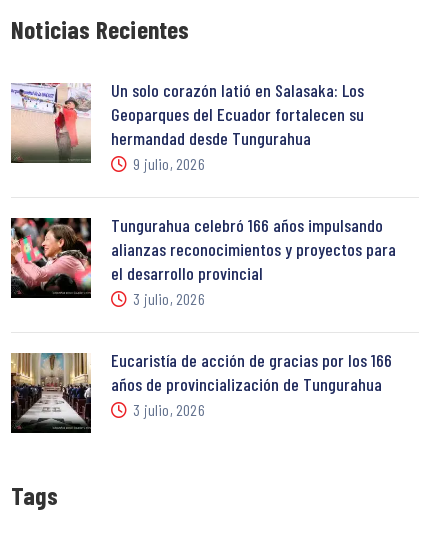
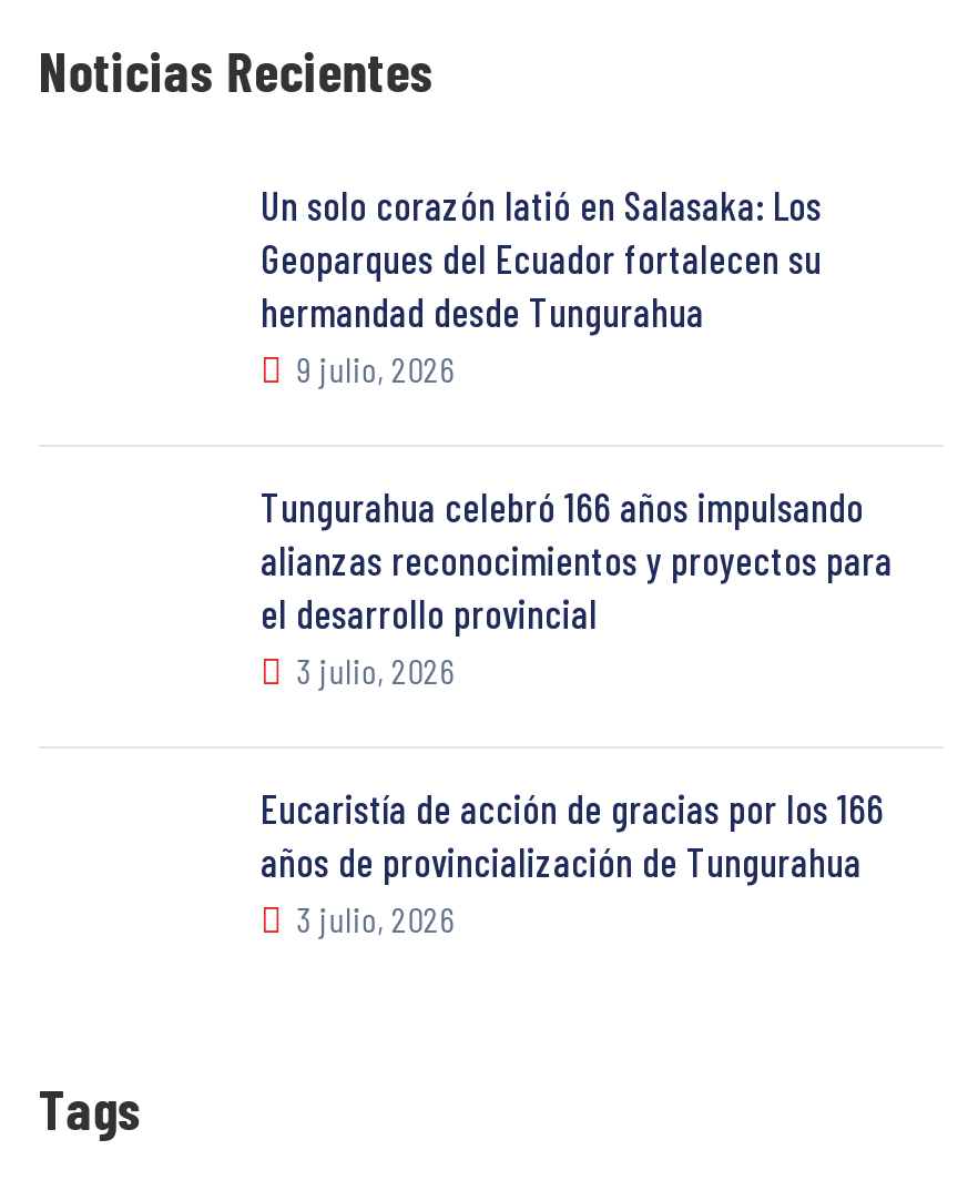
[10,82,92,164] [image] -> none
[10,217,92,299] [image] -> none
[10,352,92,434] [image] -> none

